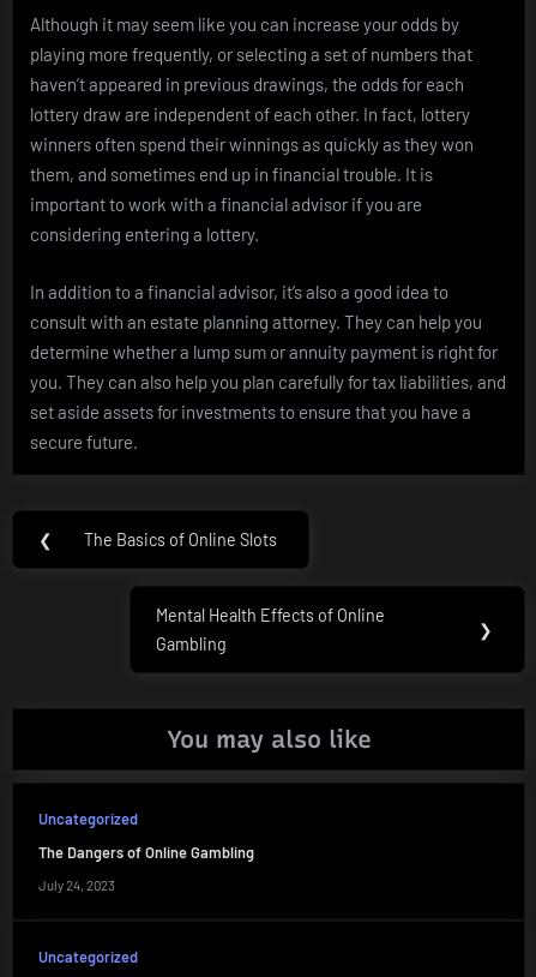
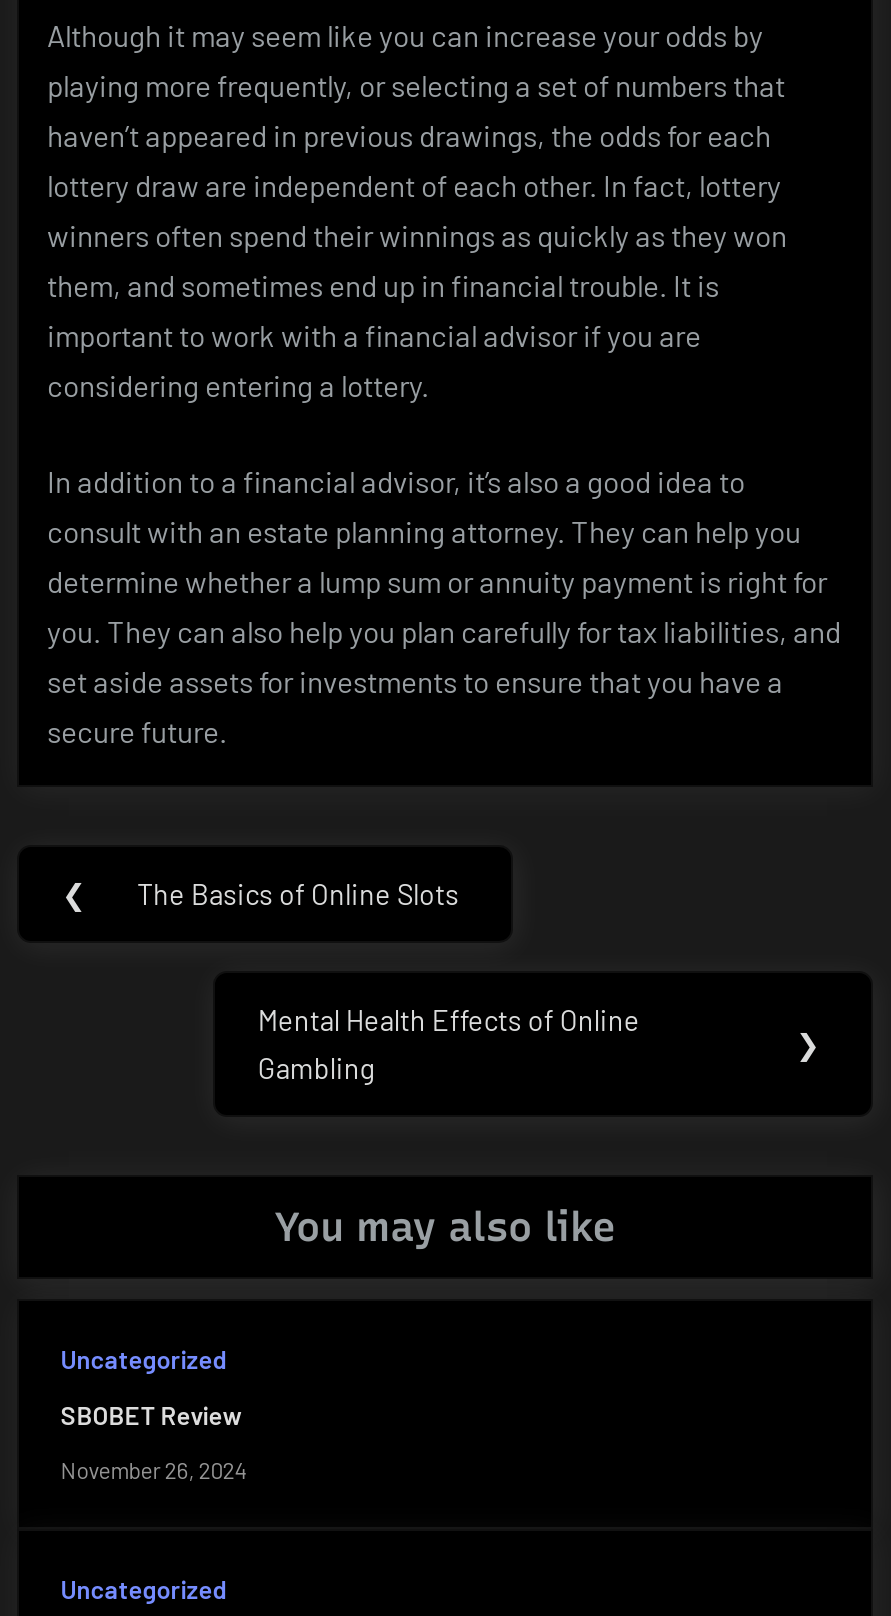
[38,843,254,862] The Dangers of Online Gambling -> [61,1399,243,1431] SBOBET Review
[38,877,115,893] July 24, 2023 -> [61,1456,247,1482] November 26, 2024

